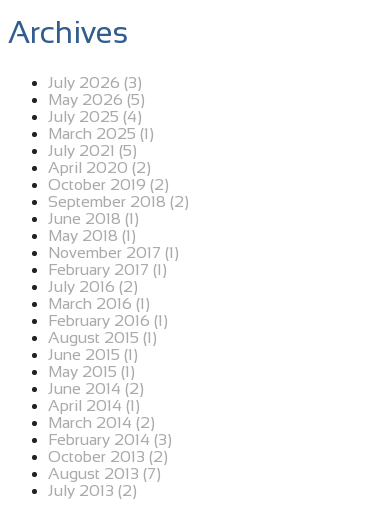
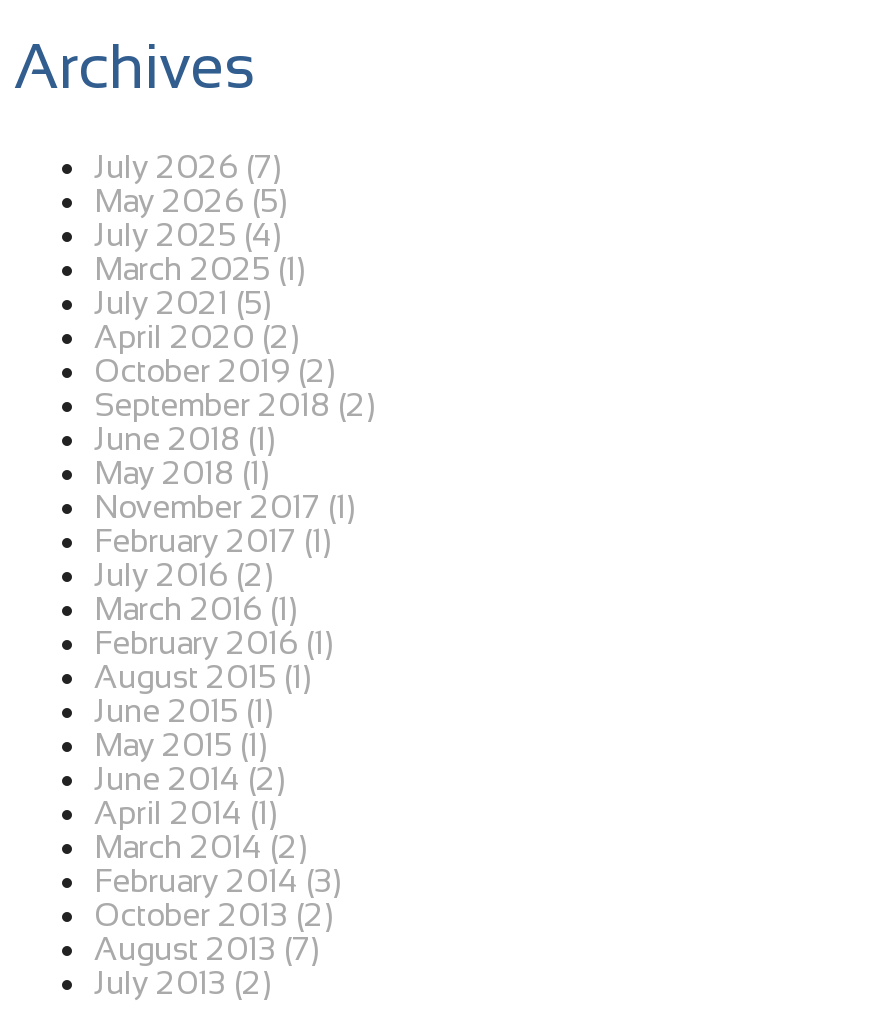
[48,74,142,91] July 2026 (3) -> [94,149,282,183] July 2026 (7)

